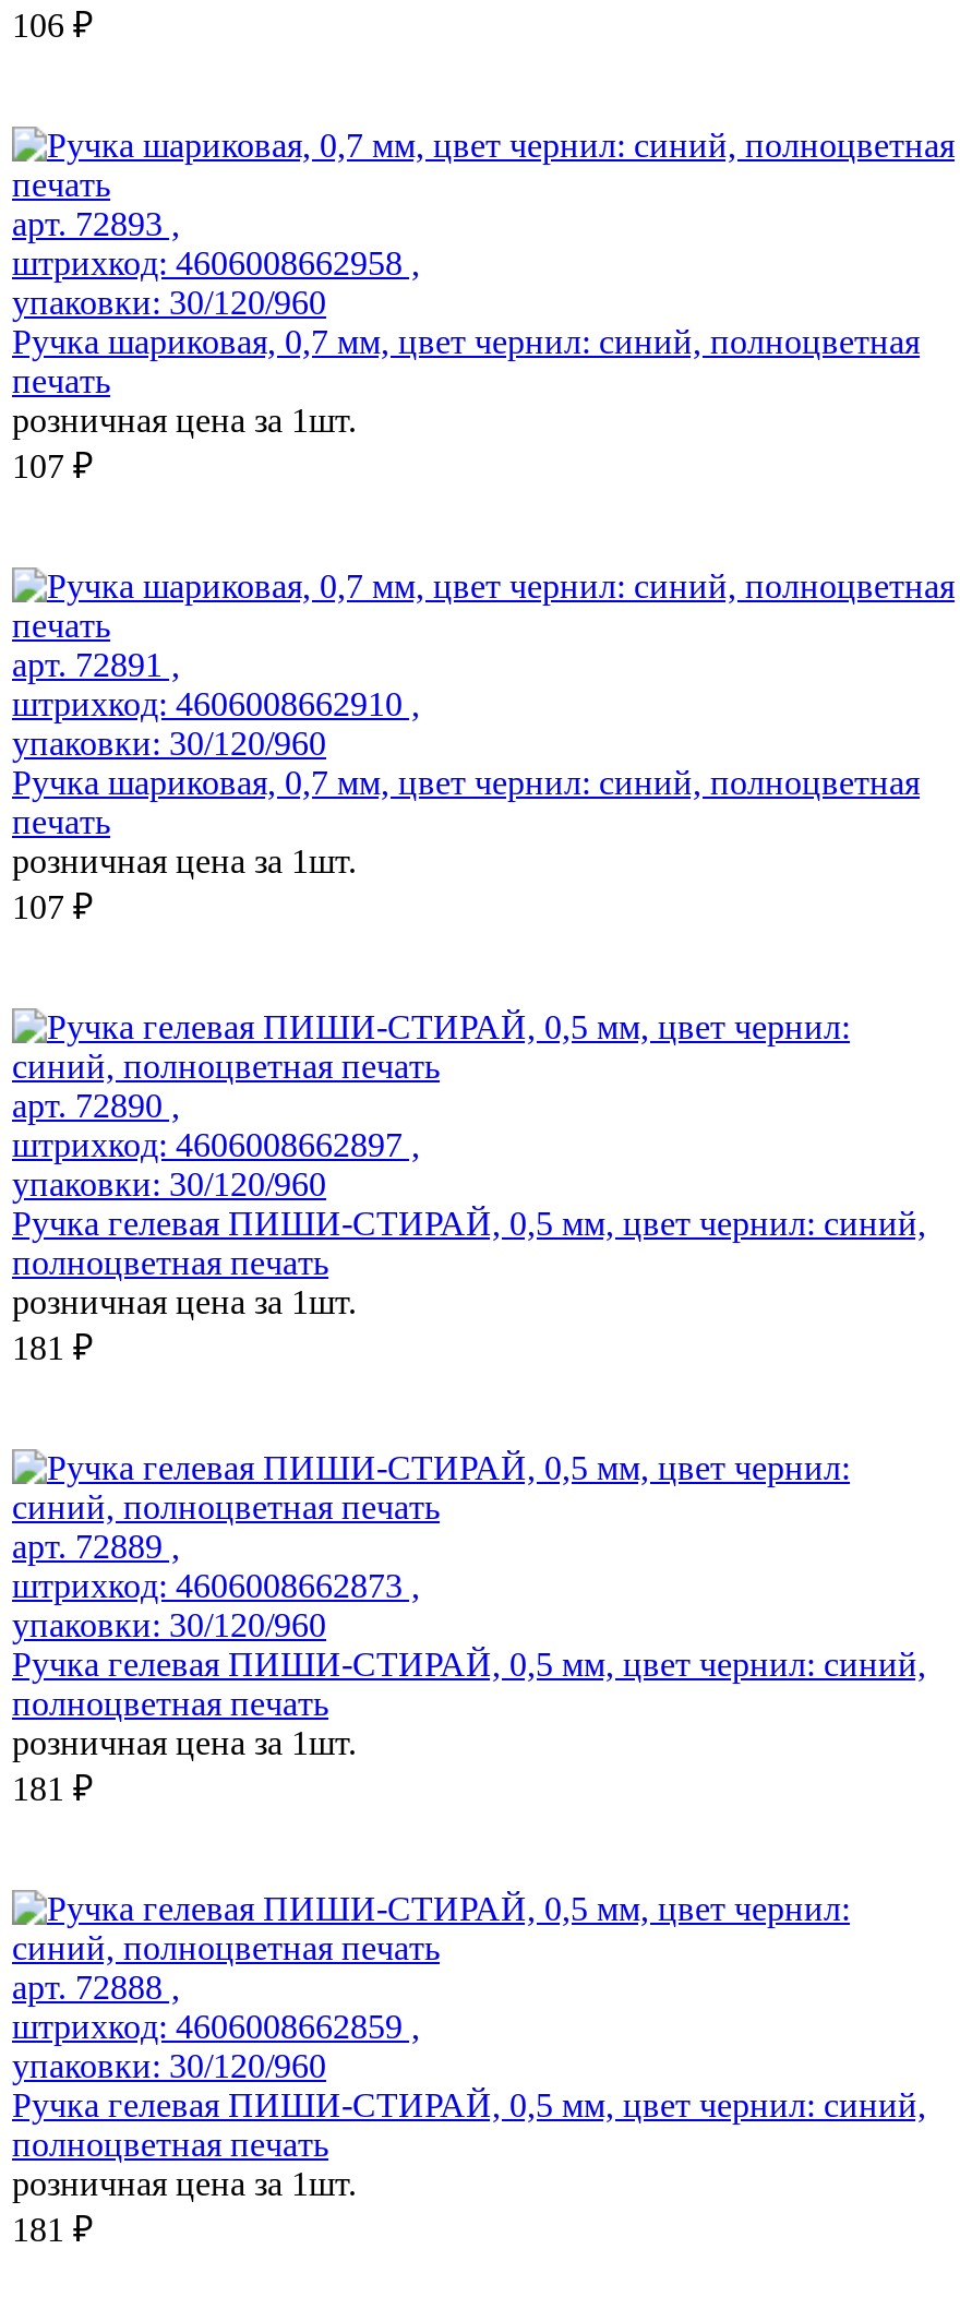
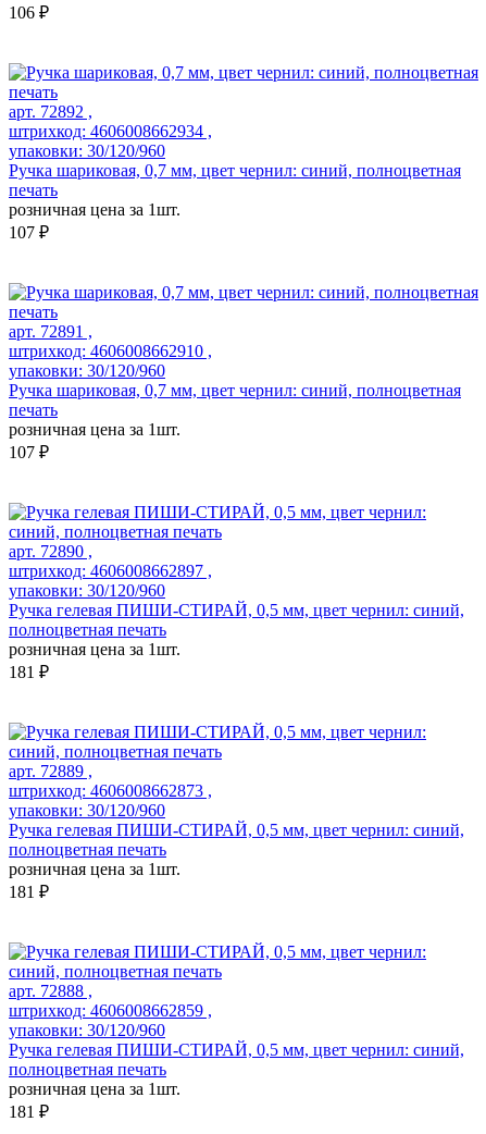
[12,205,180,242] арт. 72893 , -> [9,102,92,121] арт. 72892 ,
[12,245,420,282] штрихкод: 4606008662958 , -> [9,122,212,140] штрихкод: 4606008662934 ,

